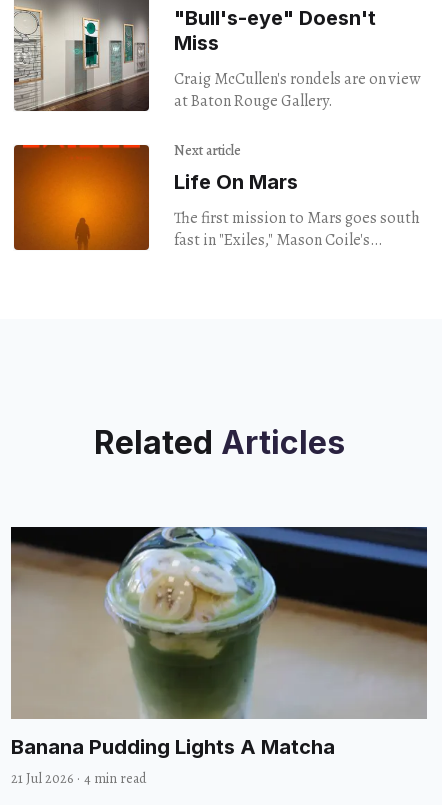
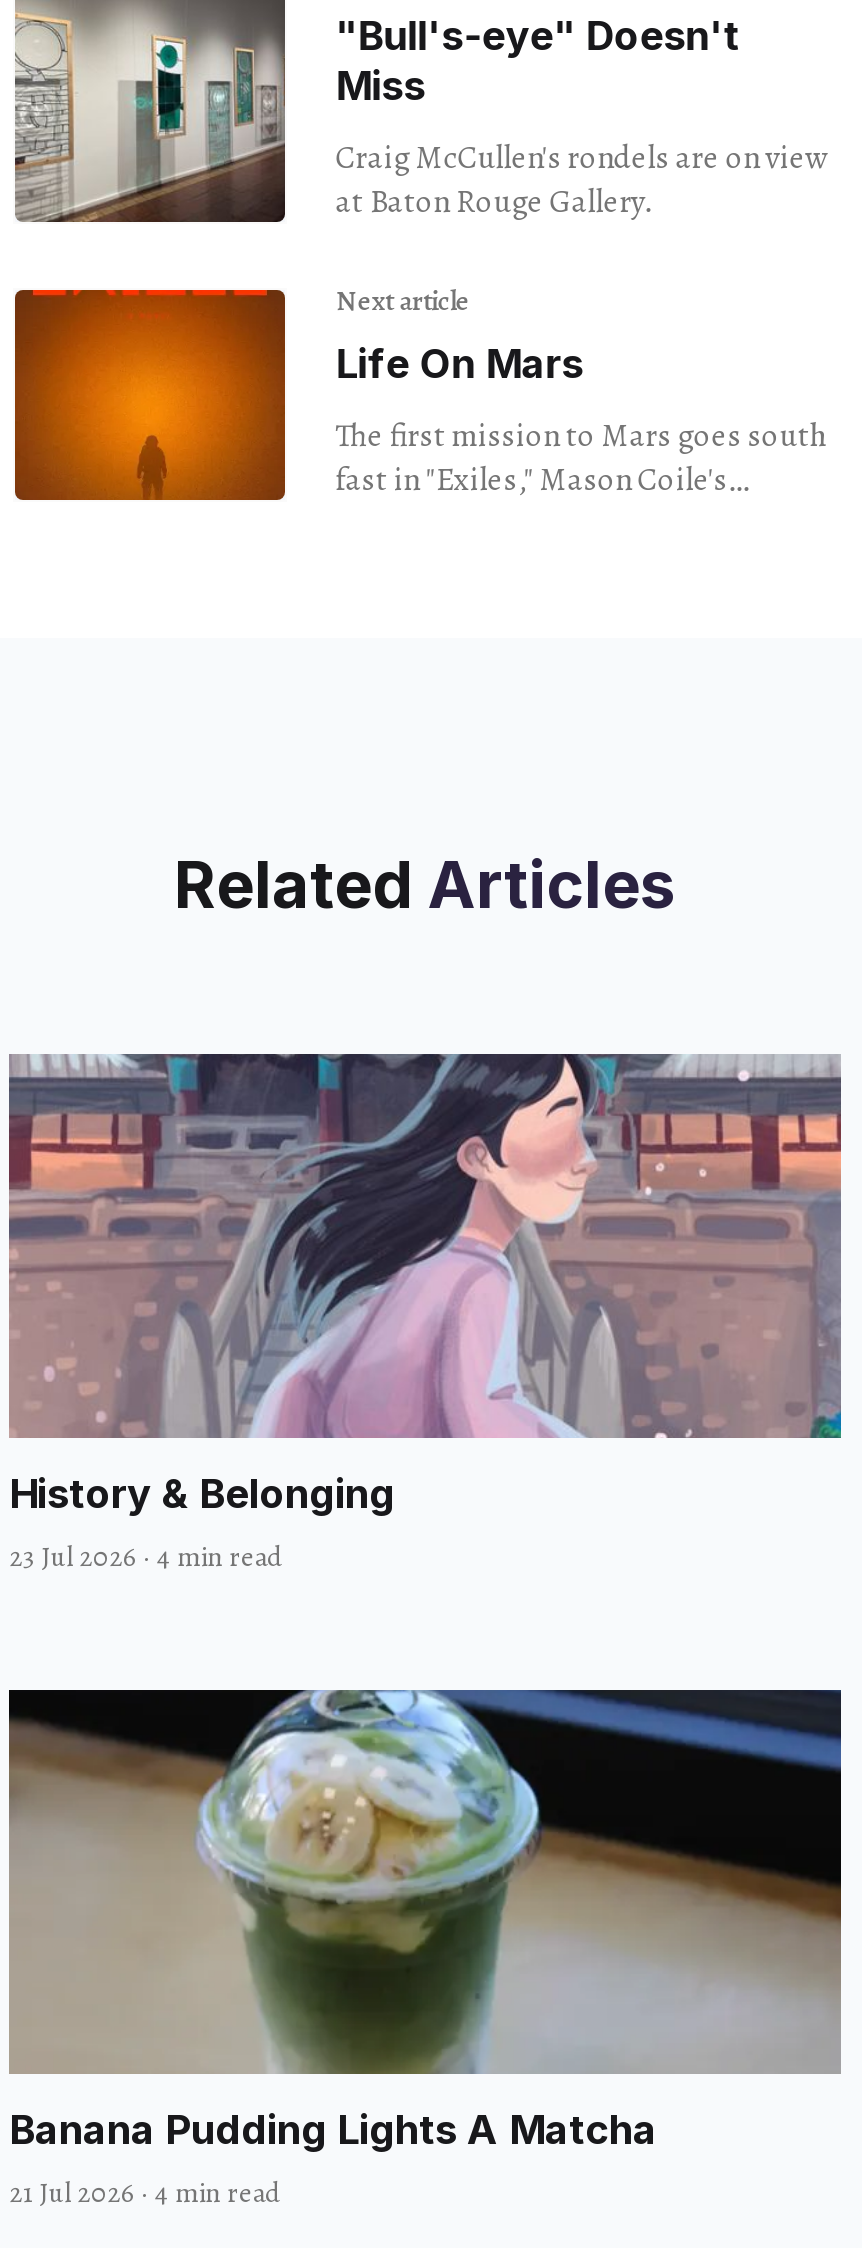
none -> [9,1052,843,1577] [image] | History & Belonging | 23 Jul 2026 · 4 min read

